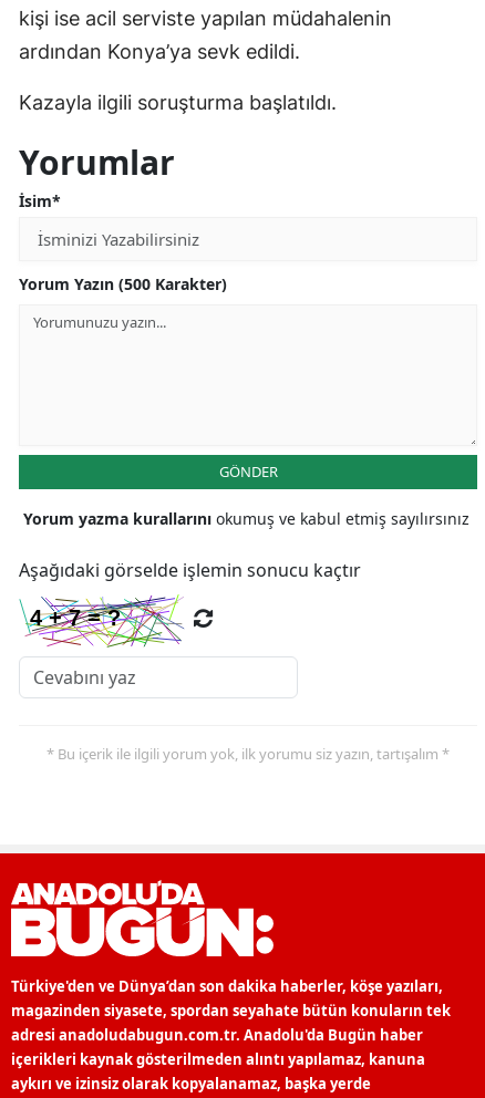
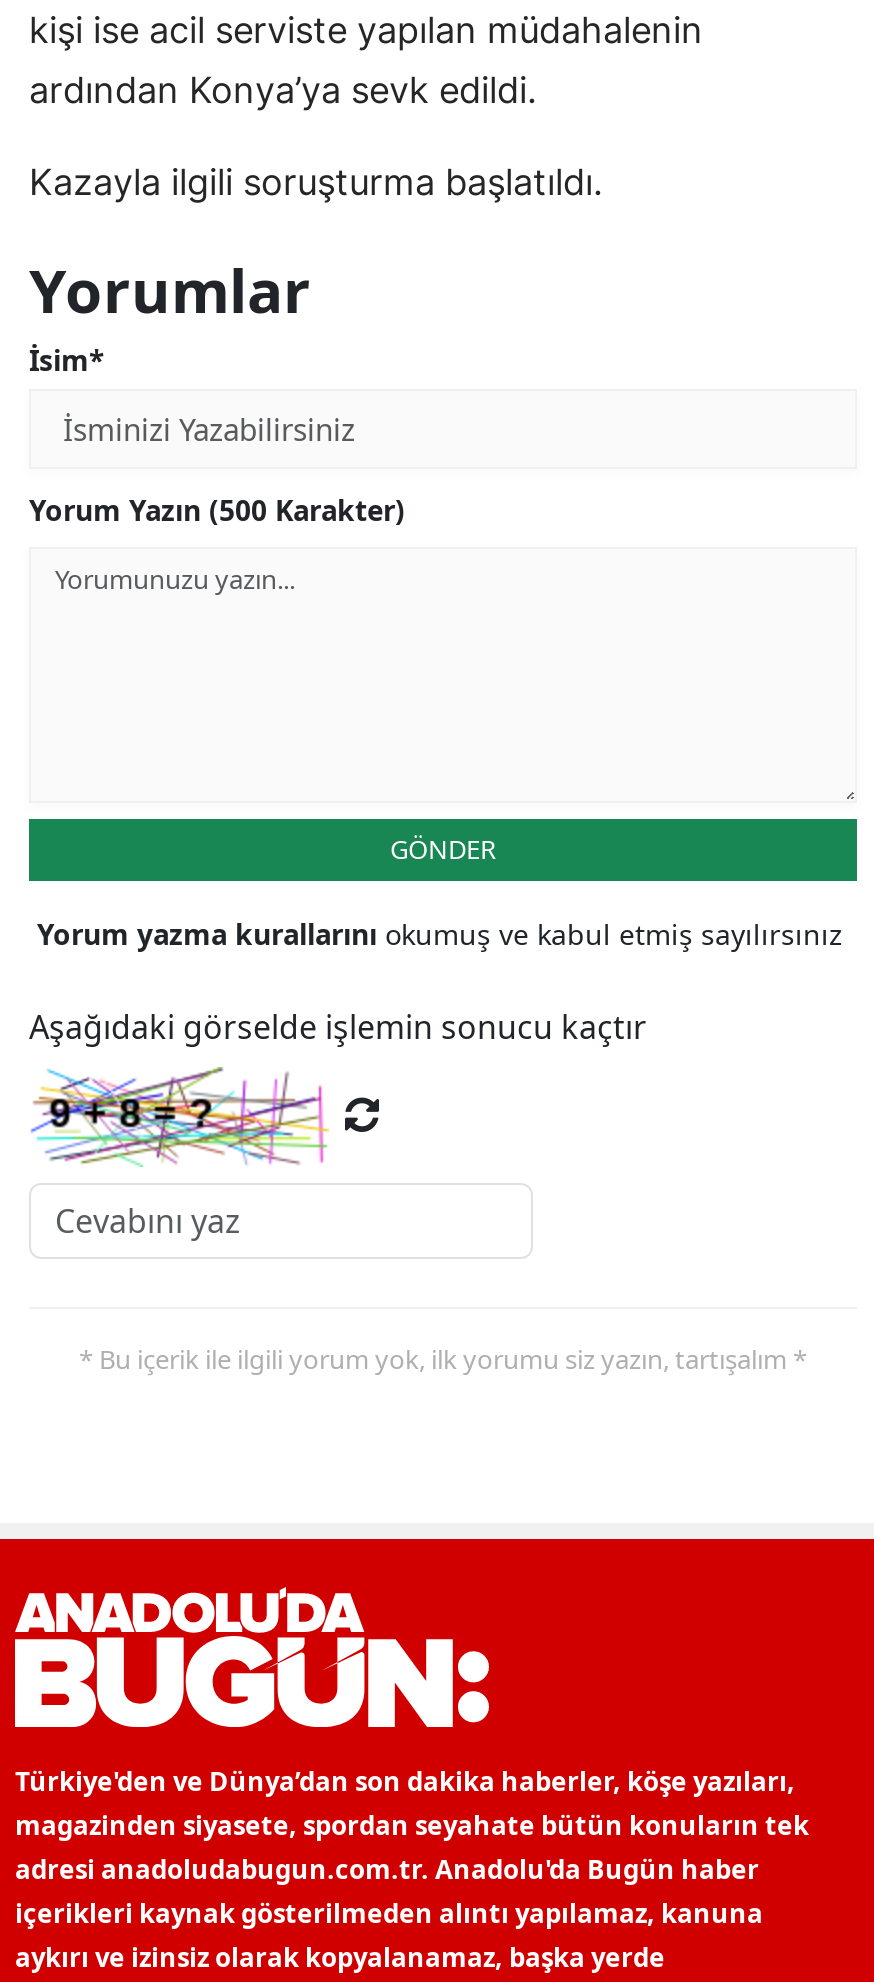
[19,592,184,649] [image] -> [31,1066,329,1166] [image]

